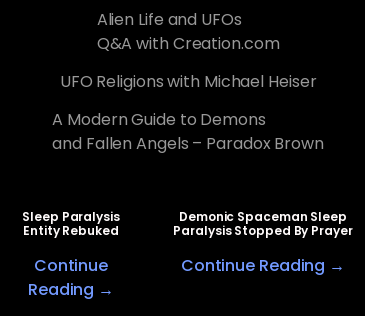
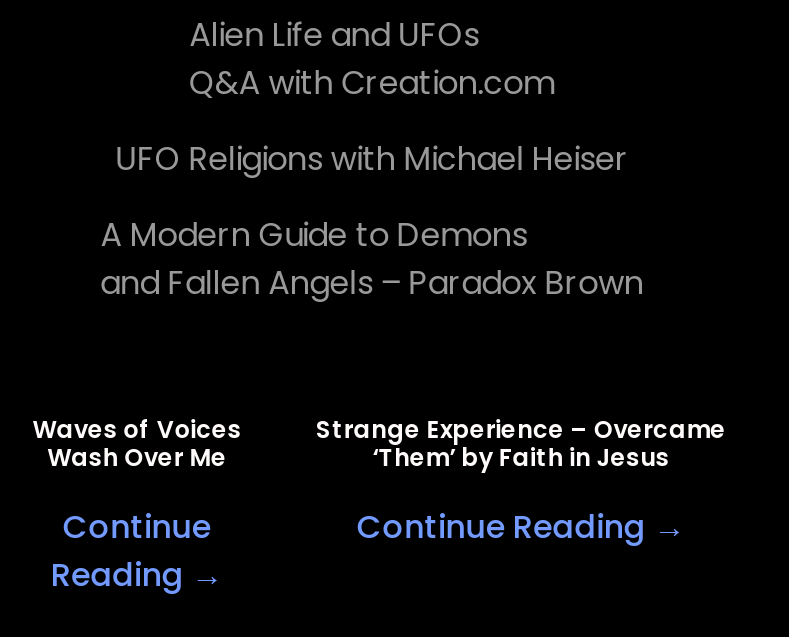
[22,208,120,239] Sleep Paralysis | Entity Rebuked -> [32,412,242,474] Waves of Voices | Wash Over Me
[173,208,353,239] Demonic Spaceman Sleep | Paralysis Stopped By Prayer -> [316,412,726,474] Strange Experience – Overcame | ‘Them’ by Faith in Jesus

